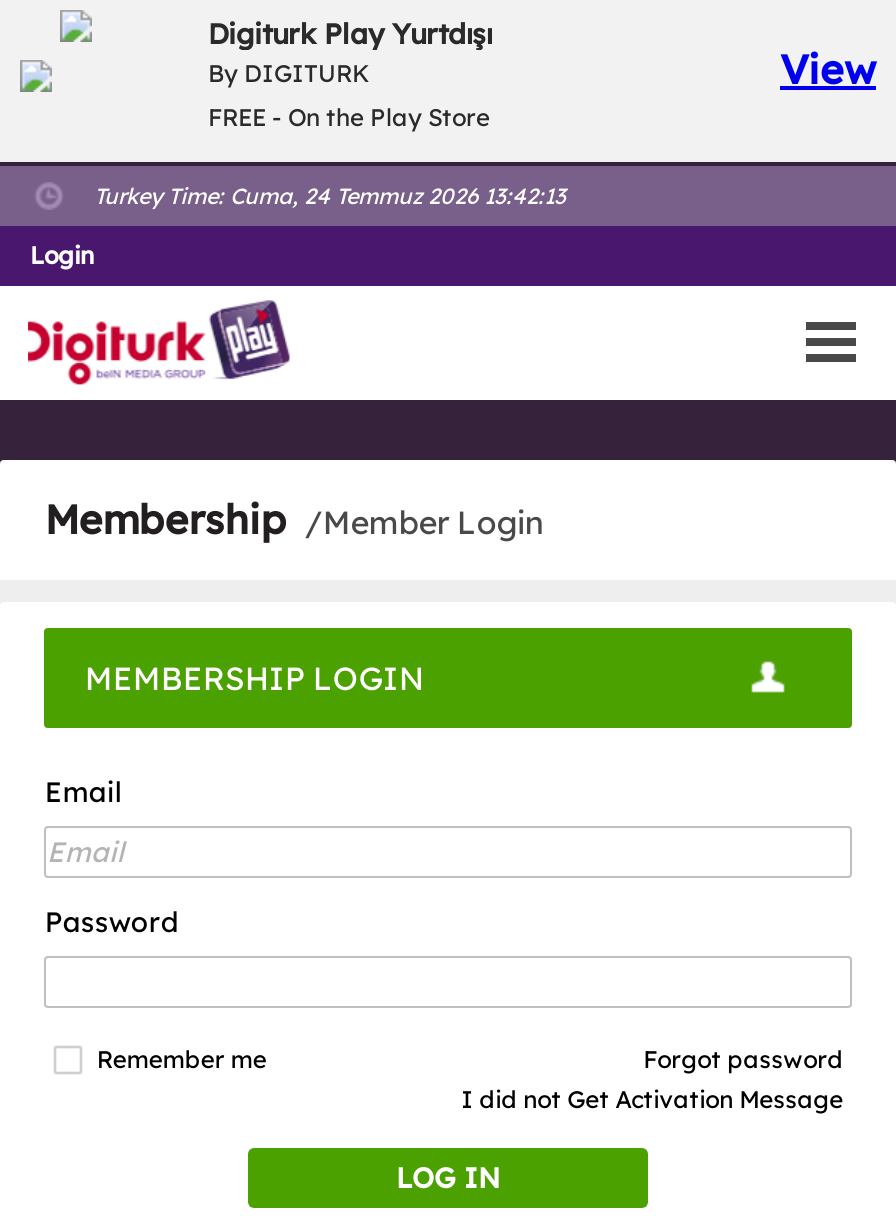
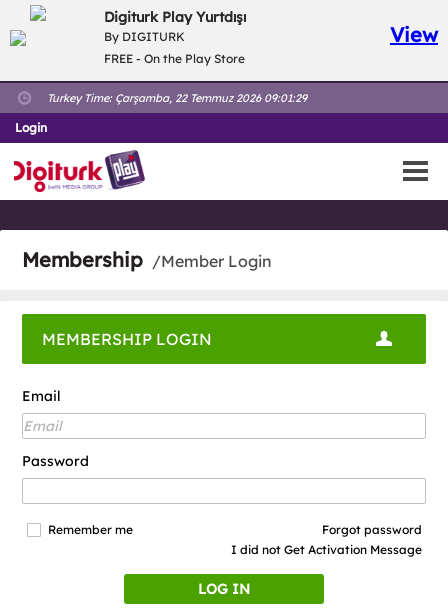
[94,182,566,210] Turkey Time: Cuma, 24 Temmuz 2026 13:42:13 -> [47,91,307,105] Turkey Time: Çarşamba, 22 Temmuz 2026 09:01:29

